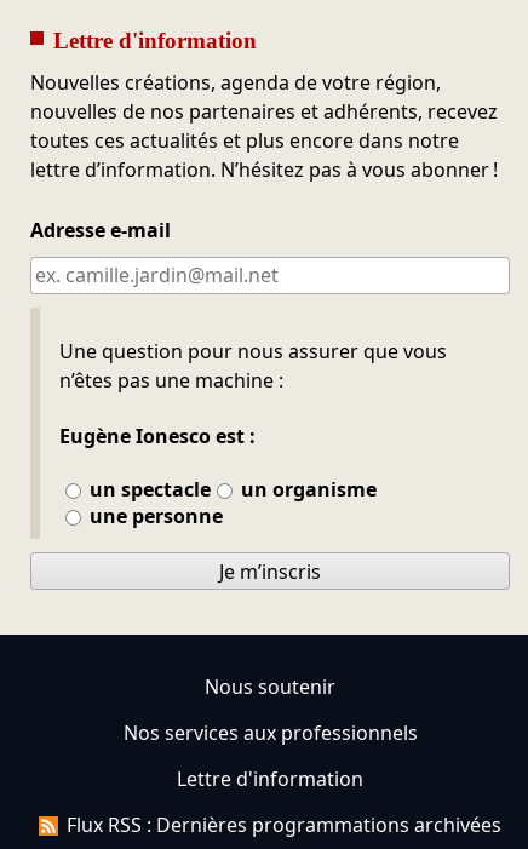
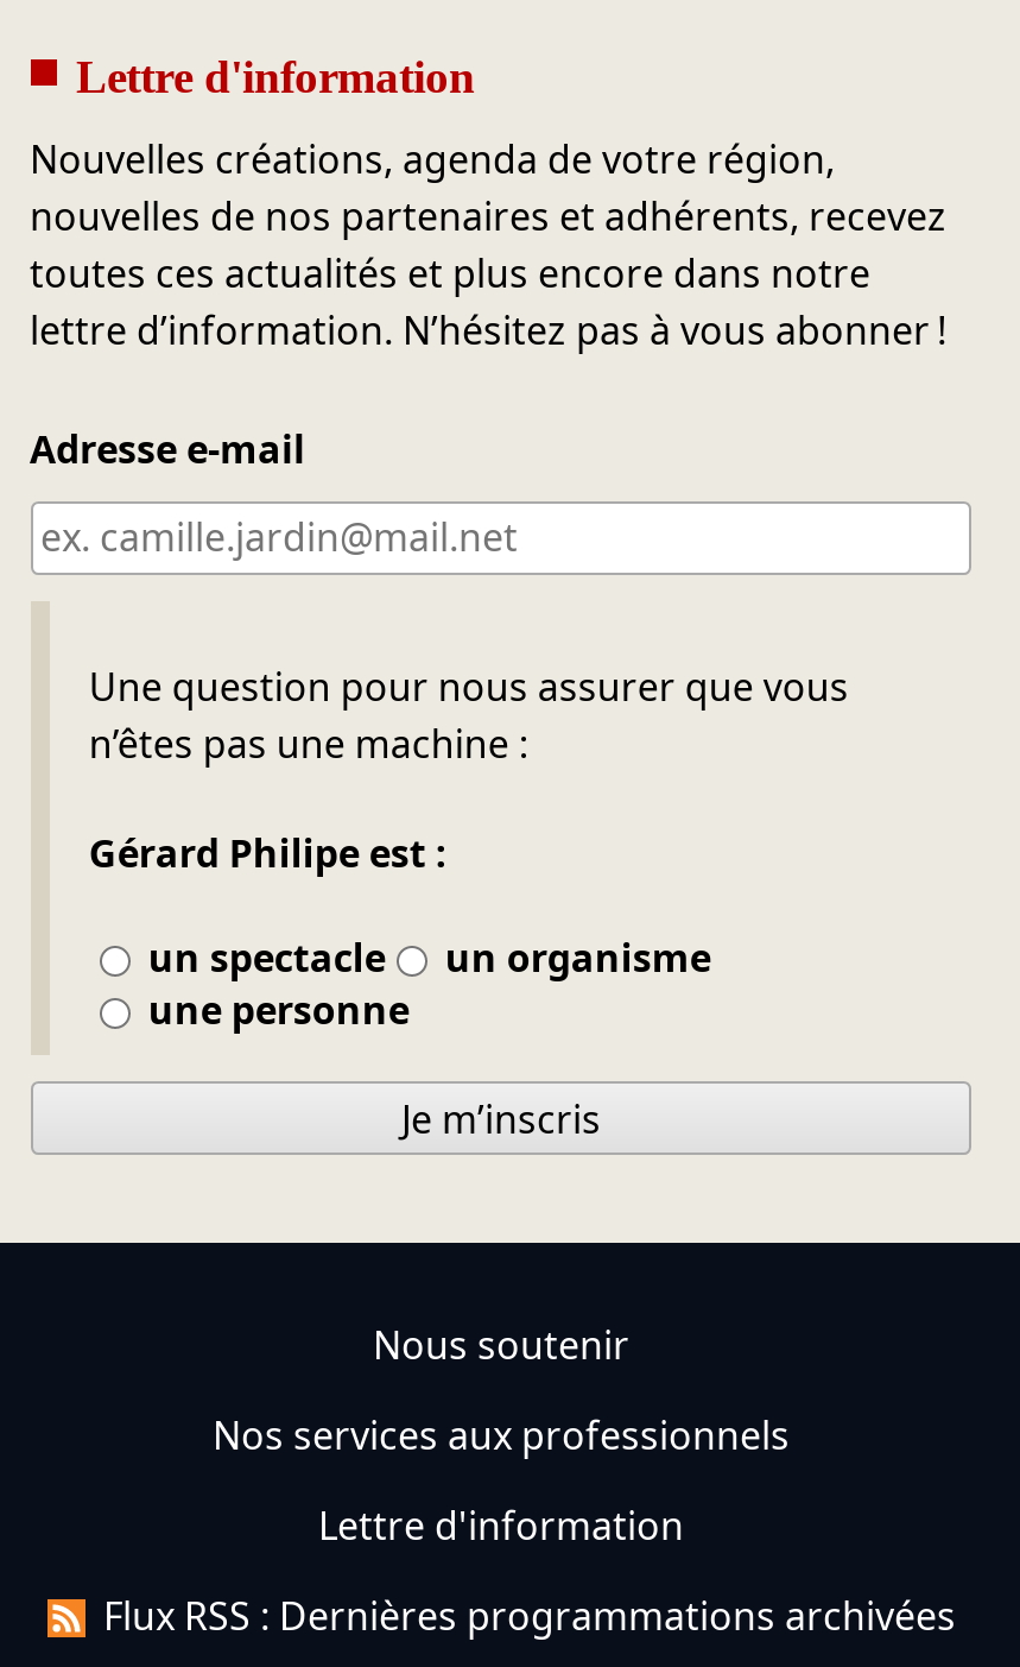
[60,422,256,449] Eugène Ionesco est : -> [89,826,447,878] Gérard Philipe est :

